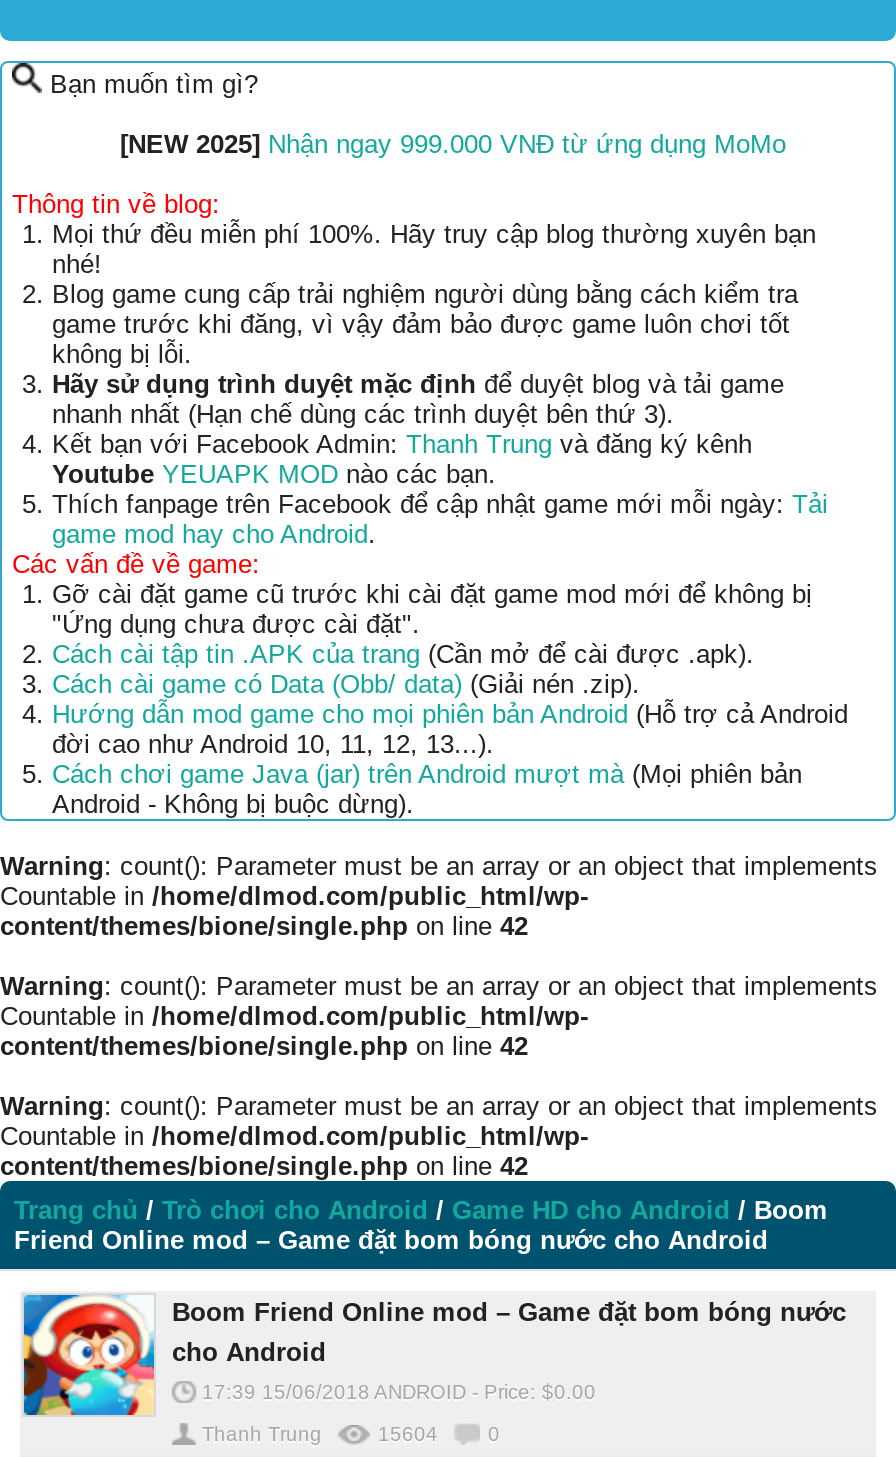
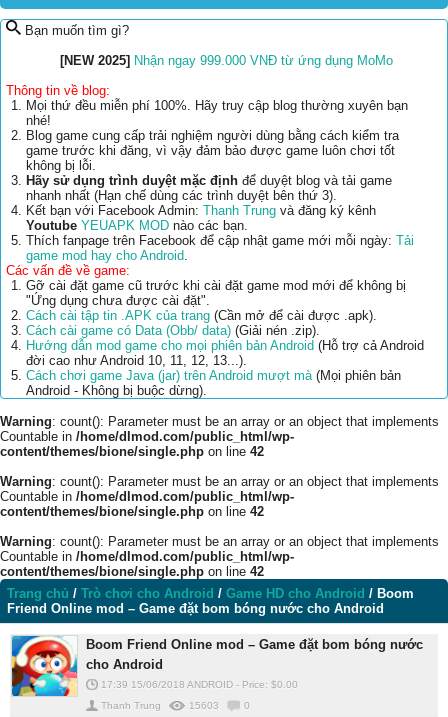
[378,1423,438,1445] 15604 -> [189,700,219,711] 15603

